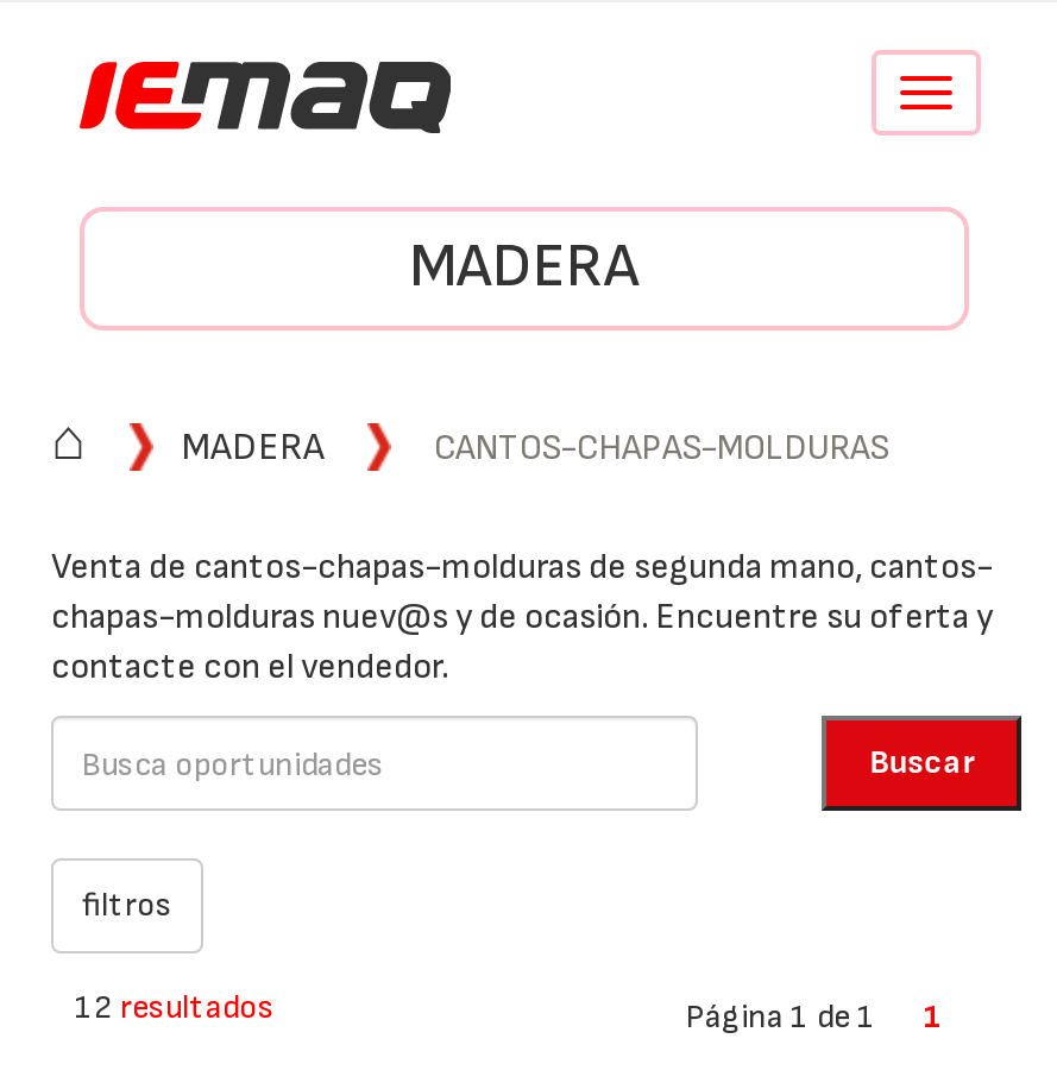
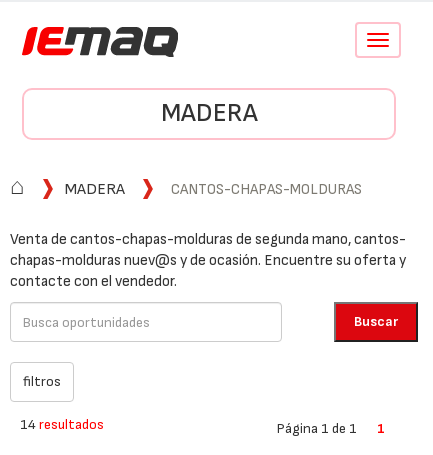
[75,987,275,1027] 12 resultados -> [20,416,104,433] 14 resultados

